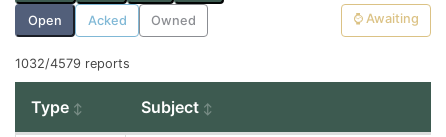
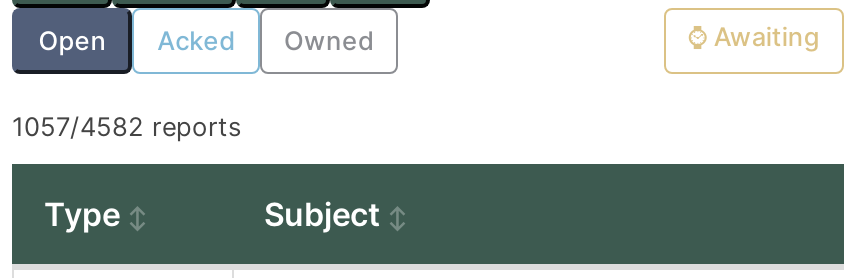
[15,56,130,71] 1032/4579 reports -> [12,112,242,142] 1057/4582 reports

